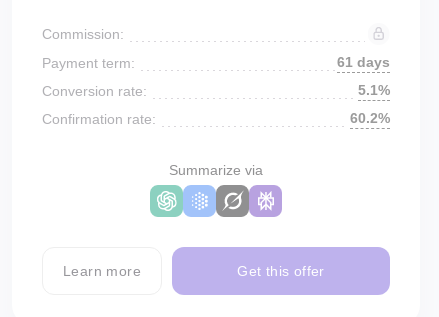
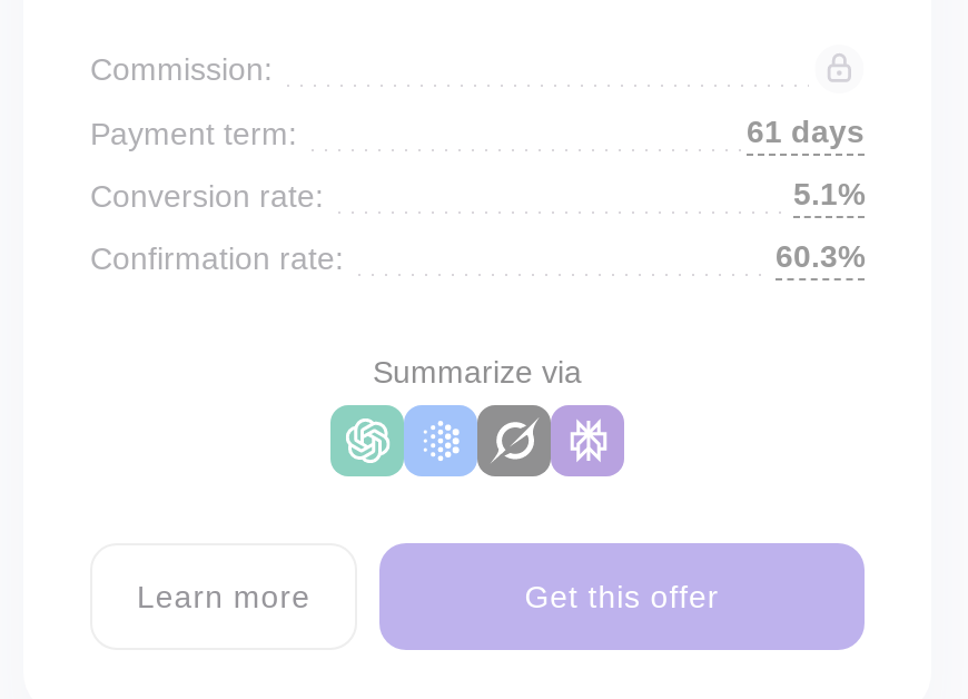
[350,110,390,126] 60.2% -> [776,238,865,274] 60.3%

